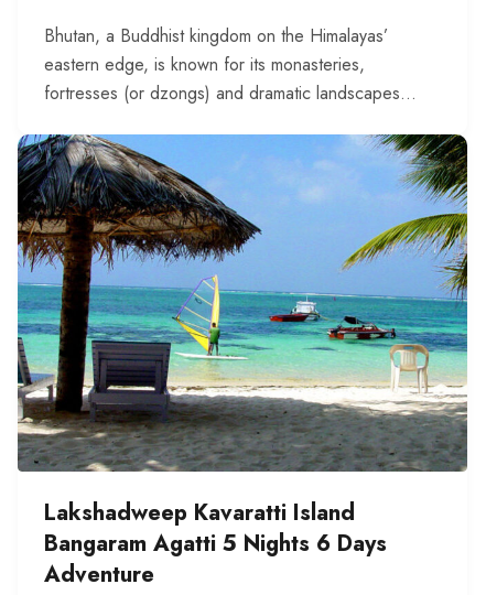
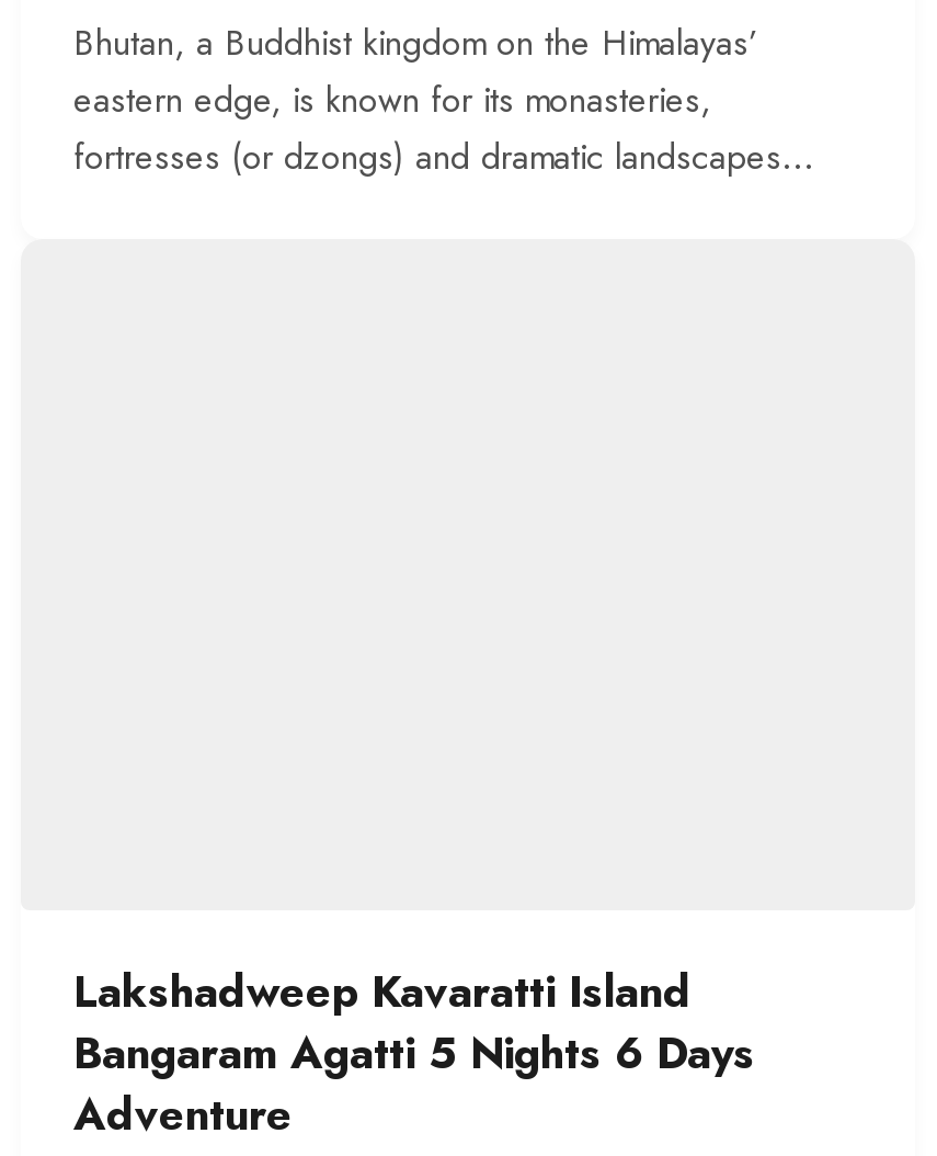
[17,133,468,473] [image] -> none

